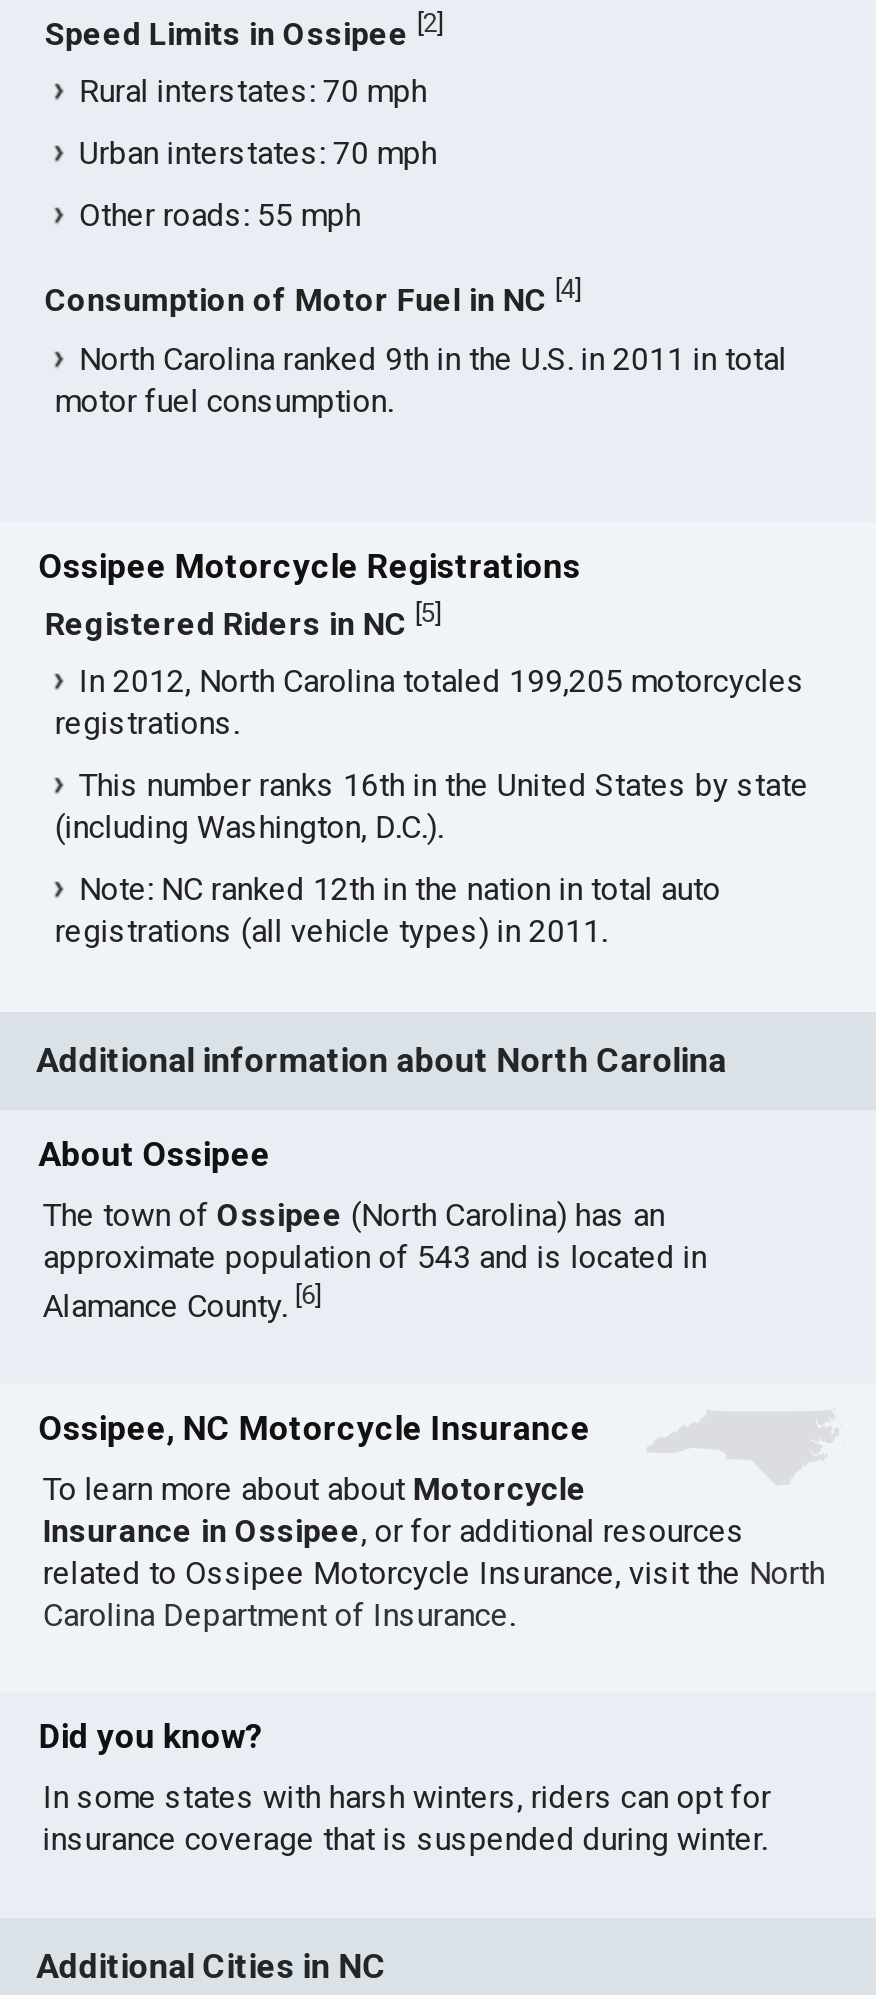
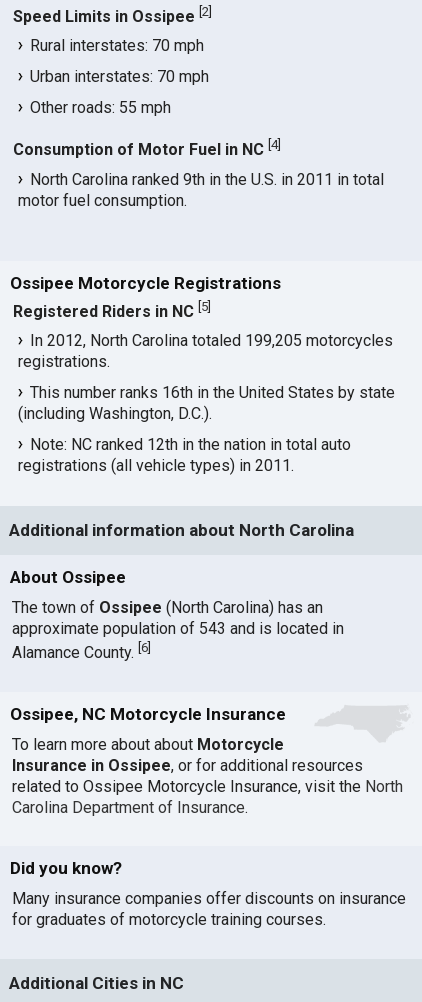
[43,1778,771,1858] In some states with harsh winters, riders can opt for | insurance coverage that is suspended during winter. -> [12,889,406,929] Many insurance companies offer discounts on insurance | for graduates of motorcycle training courses.

